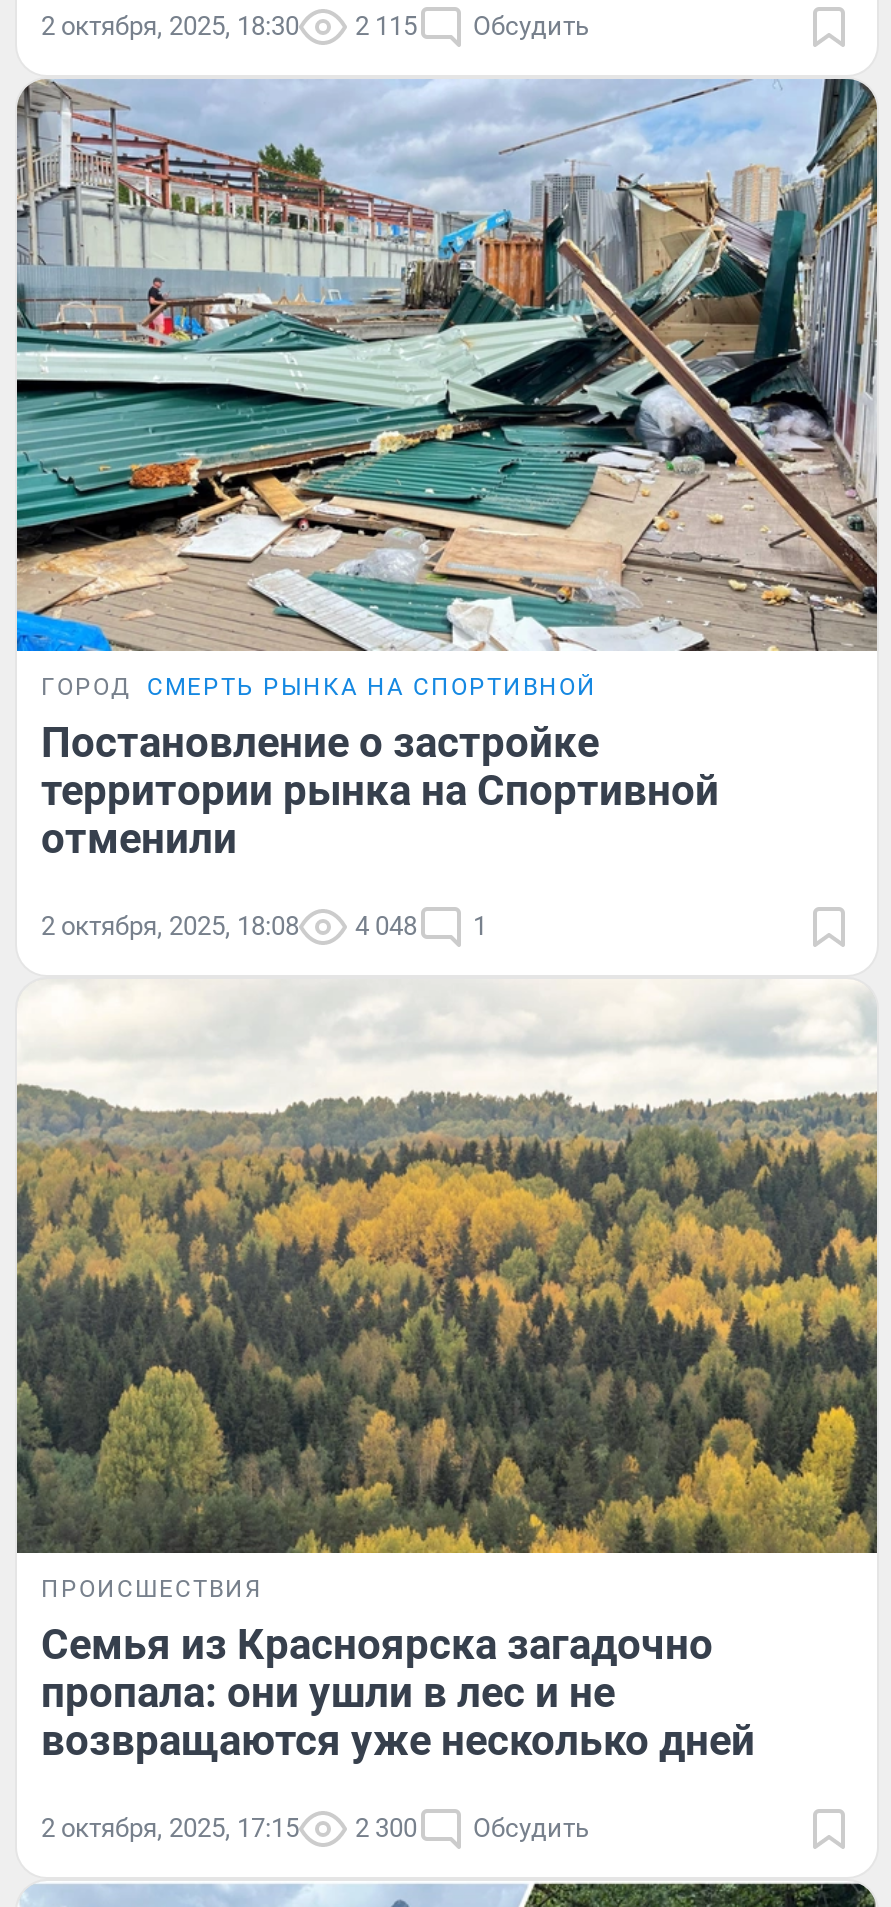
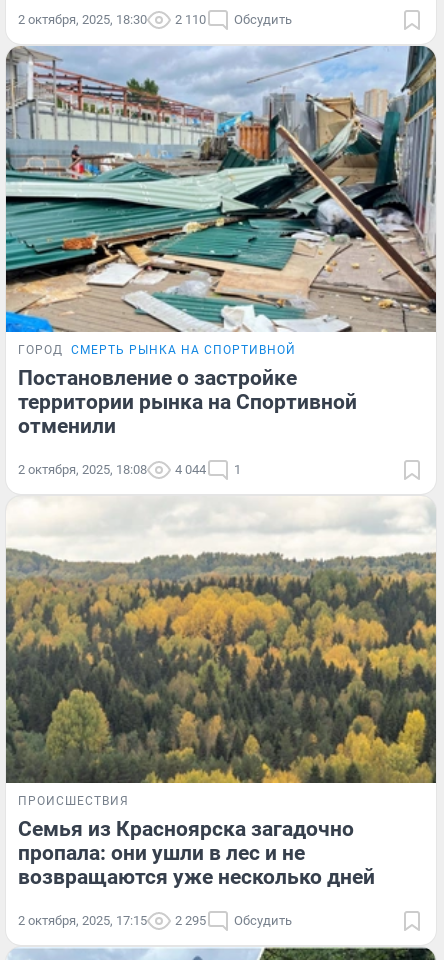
[41,10,589,40] 2 октября, 2025, 18:30 2 115 Обсудить -> [18,12,292,27] 2 октября, 2025, 18:30 2 110 Обсудить
[41,911,487,941] 2 октября, 2025, 18:08 4 048 1 -> [18,462,241,477] 2 октября, 2025, 18:08 4 044 1
[41,1813,589,1843] 2 октября, 2025, 17:15 2 300 Обсудить -> [18,913,292,928] 2 октября, 2025, 17:15 2 295 Обсудить

